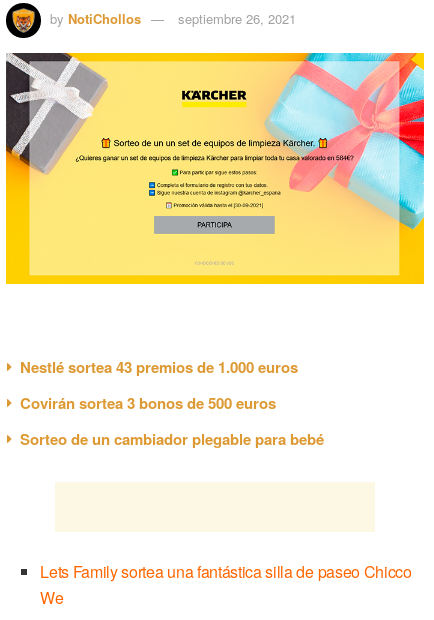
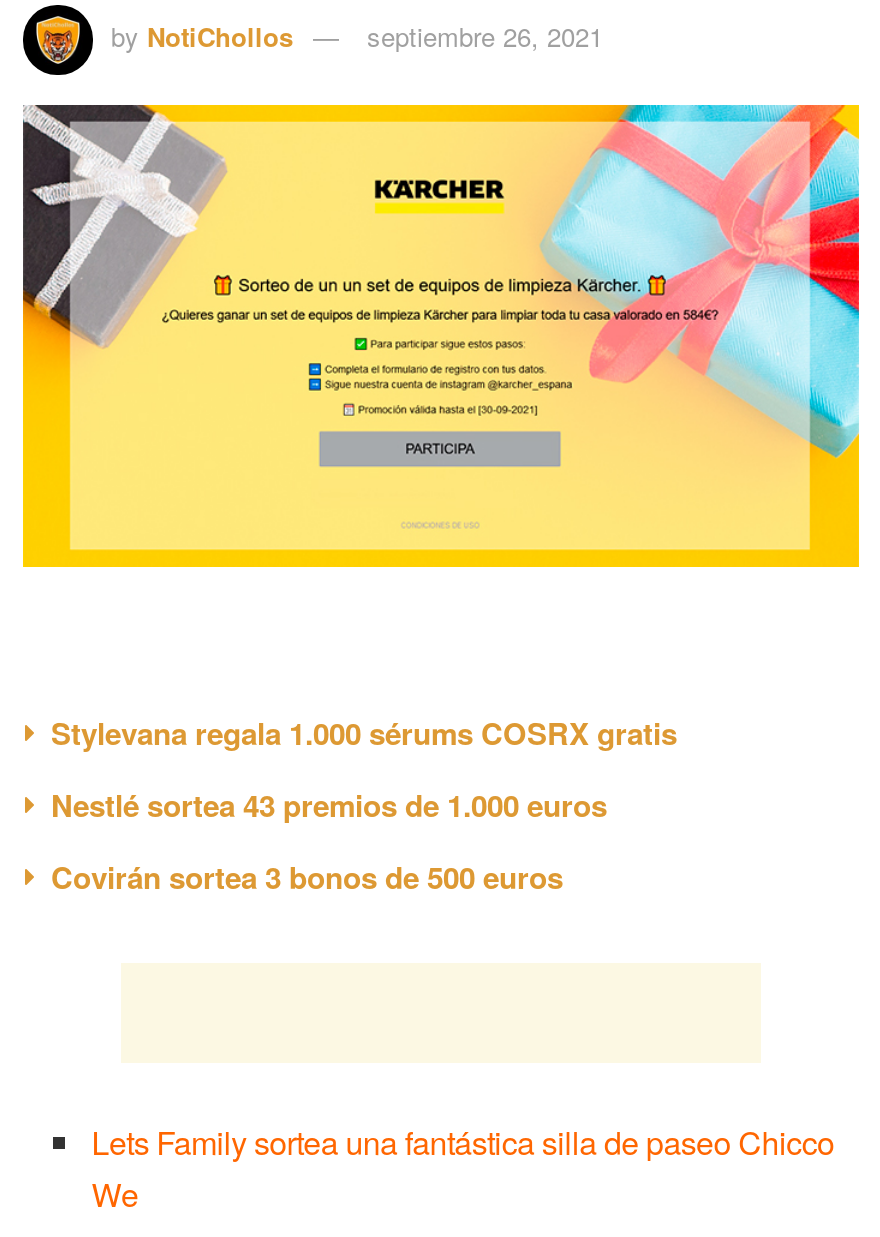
none -> [51,711,677,755] Stylevana regala 1.000 sérums COSRX gratis
moved [20,356,298,414] -> [51,783,607,899]: Nestlé sortea 43 premios de 1.000 euros | Covirán sortea 3 bonos de 500 euros
[20,428,324,450] Sorteo de un cambiador plegable para bebé -> none

